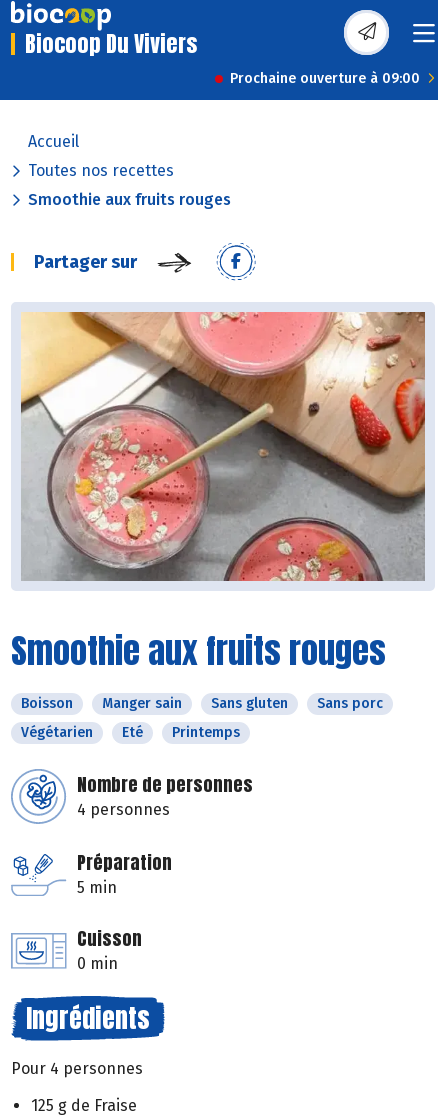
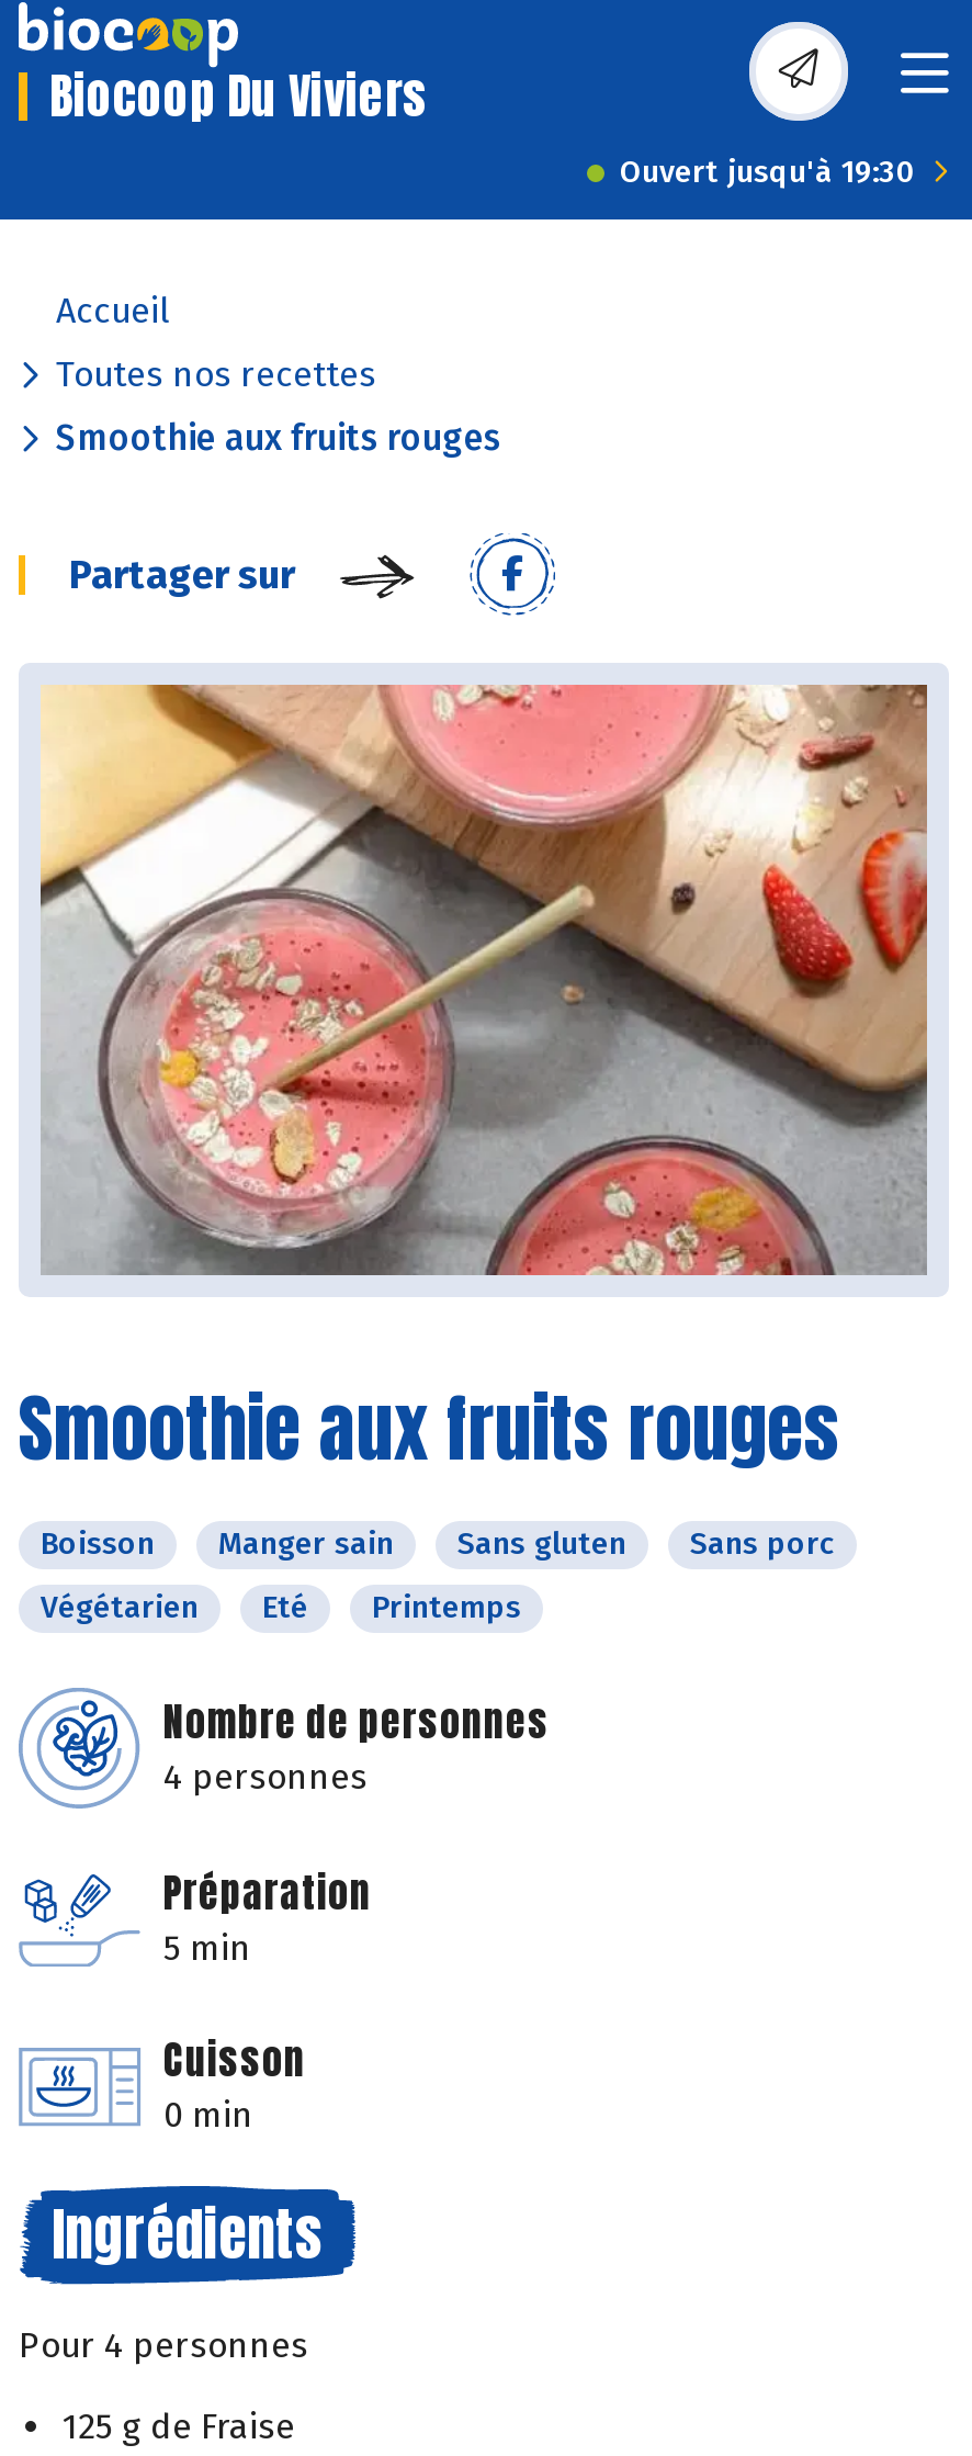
[230,70,420,87] Prochaine ouverture à 09:00 -> [620,154,916,191] Ouvert jusqu'à 19:30

